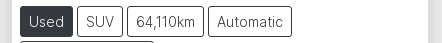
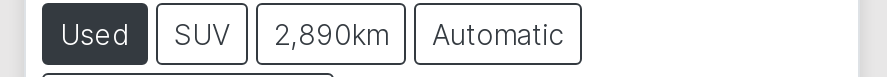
[29,13,283,30] Used SUV 64,110km Automatic -> [60,18,564,52] Used SUV 2,890km Automatic

